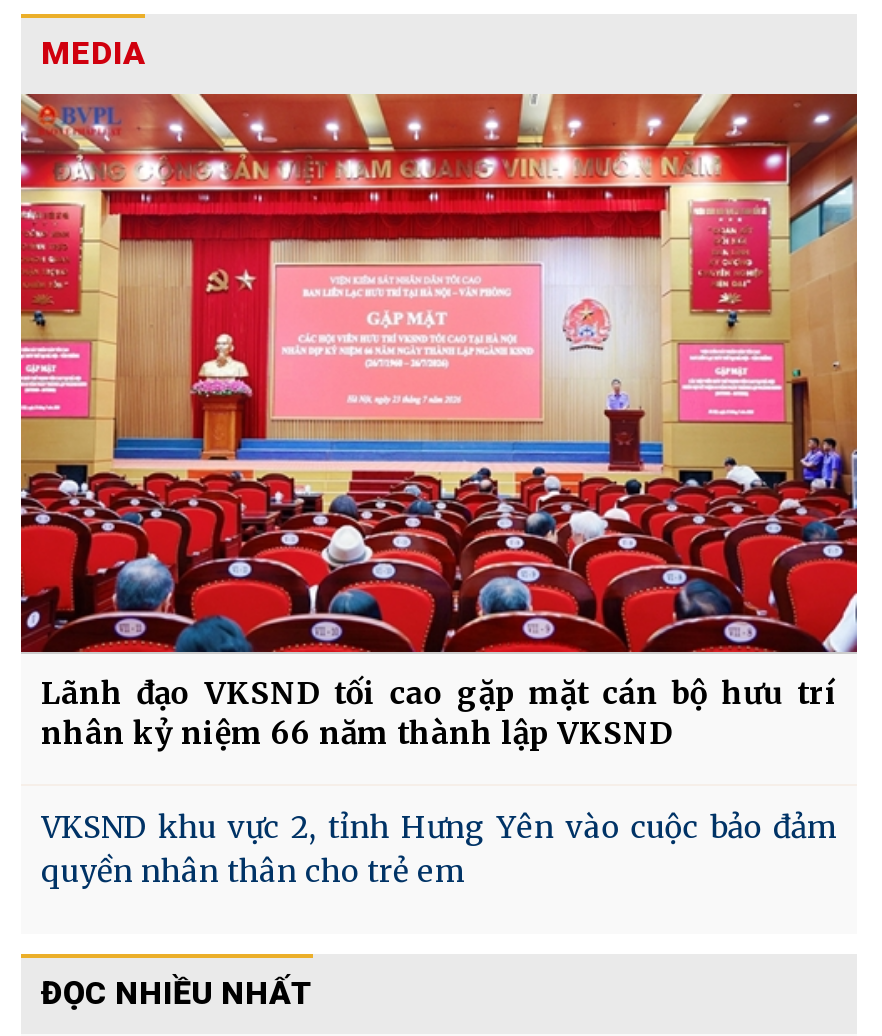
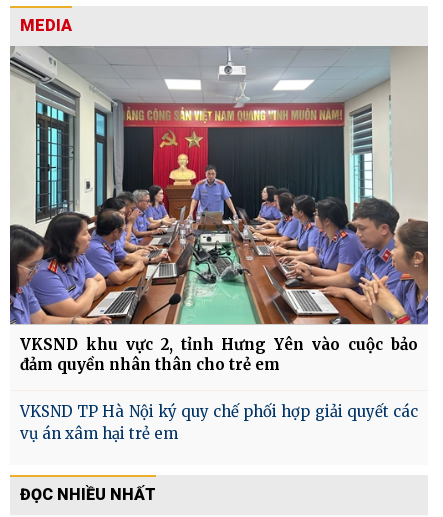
[19,92,859,752] [image] | Lãnh đạo VKSND tối cao gặp mặt cán bộ hưu trí | nhân kỷ niệm 66 năm thành lập VKSND -> [9,46,429,374] [image] | VKSND khu vực 2, tỉnh Hưng Yên vào cuộc bảo | đảm quyền nhân thân cho trẻ em
[41,808,837,890] VKSND khu vực 2, tỉnh Hưng Yên vào cuộc bảo đảm | quyền nhân thân cho trẻ em -> [20,402,418,443] VKSND TP Hà Nội ký quy chế phối hợp giải quyết các | vụ án xâm hại trẻ em

